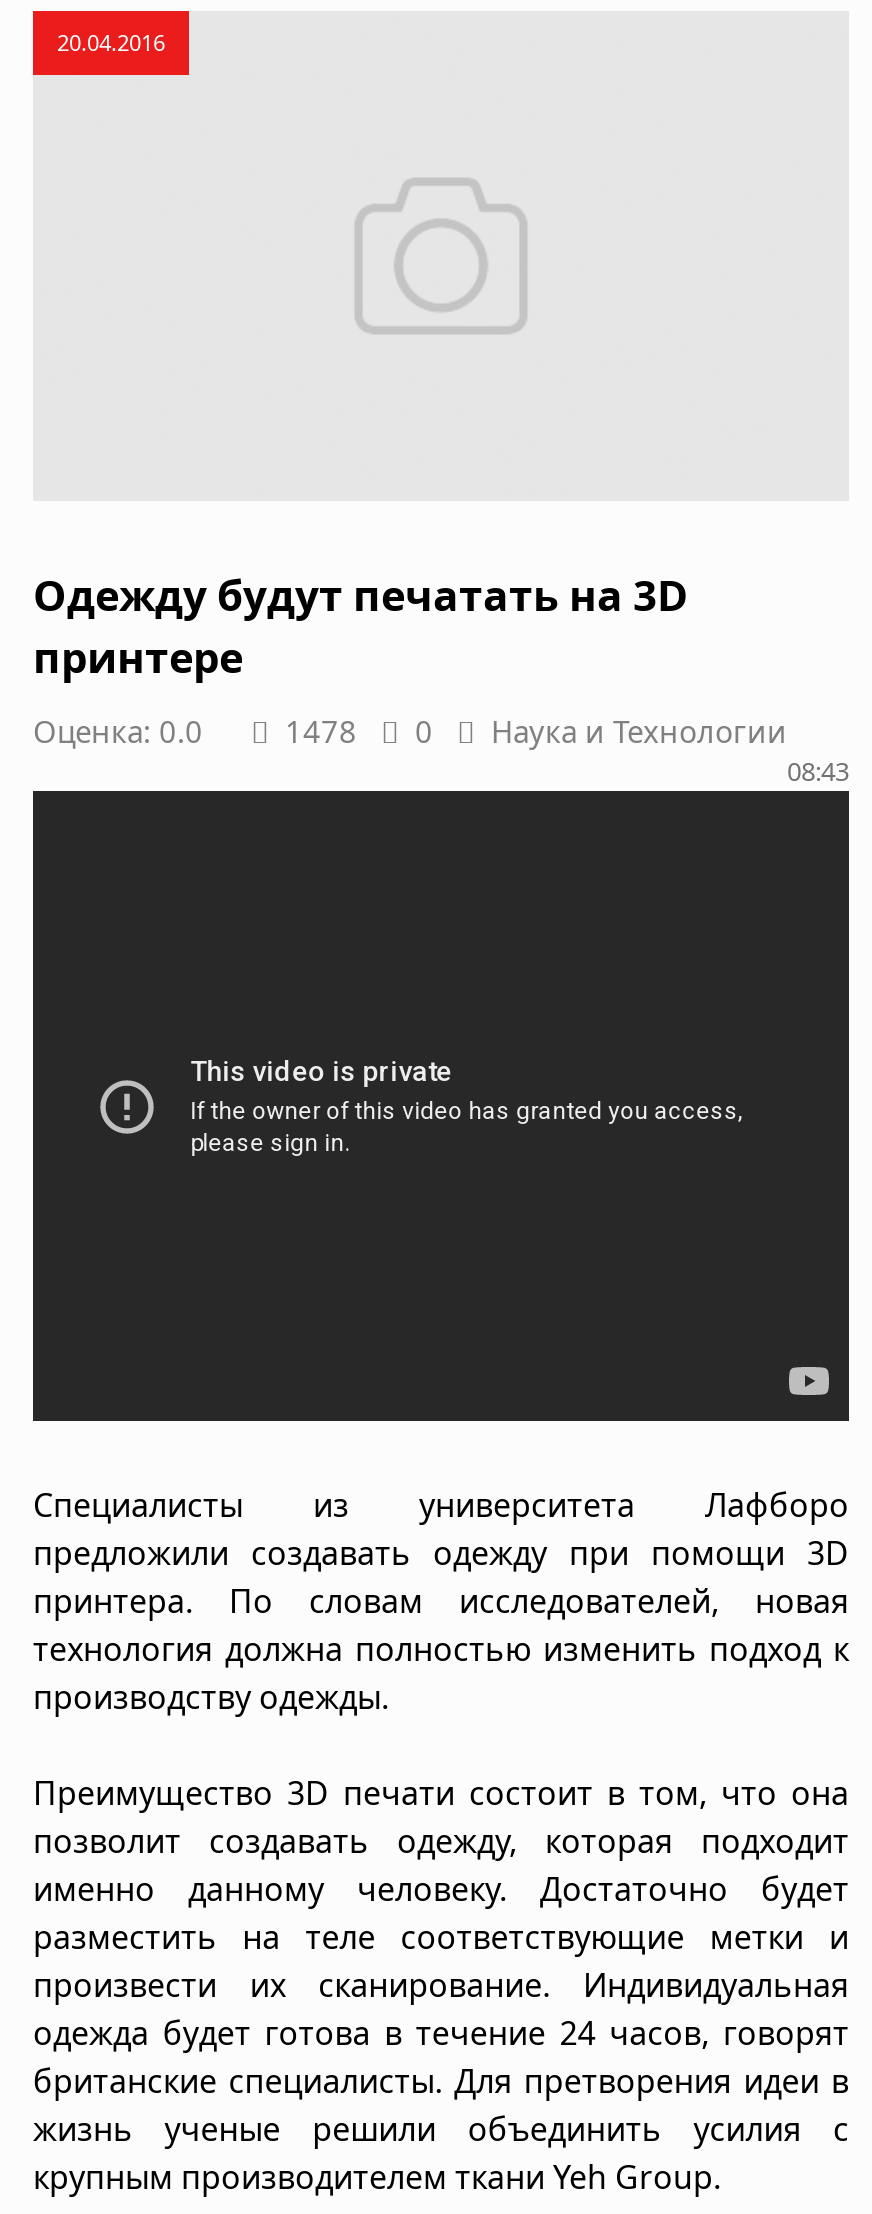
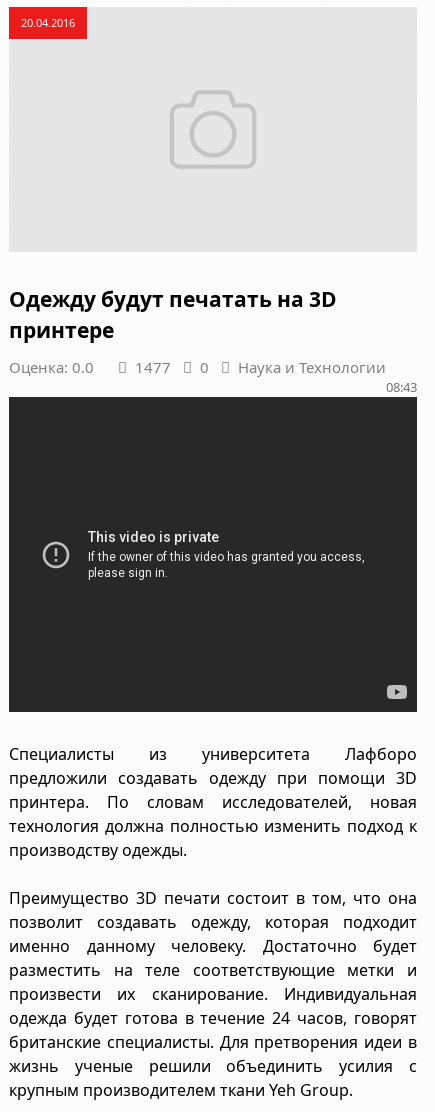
[33,711,787,751] Оценка: 0.0 1478 0 Наука и Технологии -> [9,357,386,377] Оценка: 0.0 1477 0 Наука и Технологии

